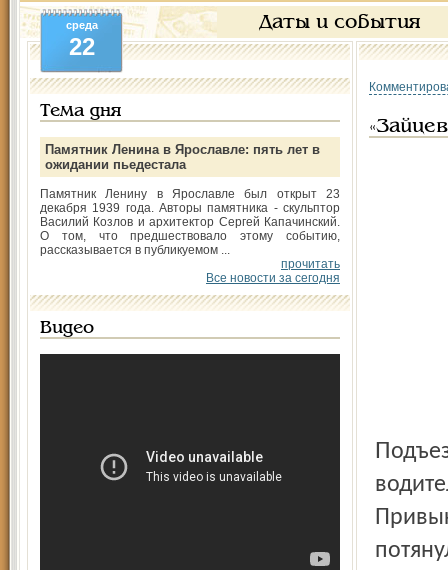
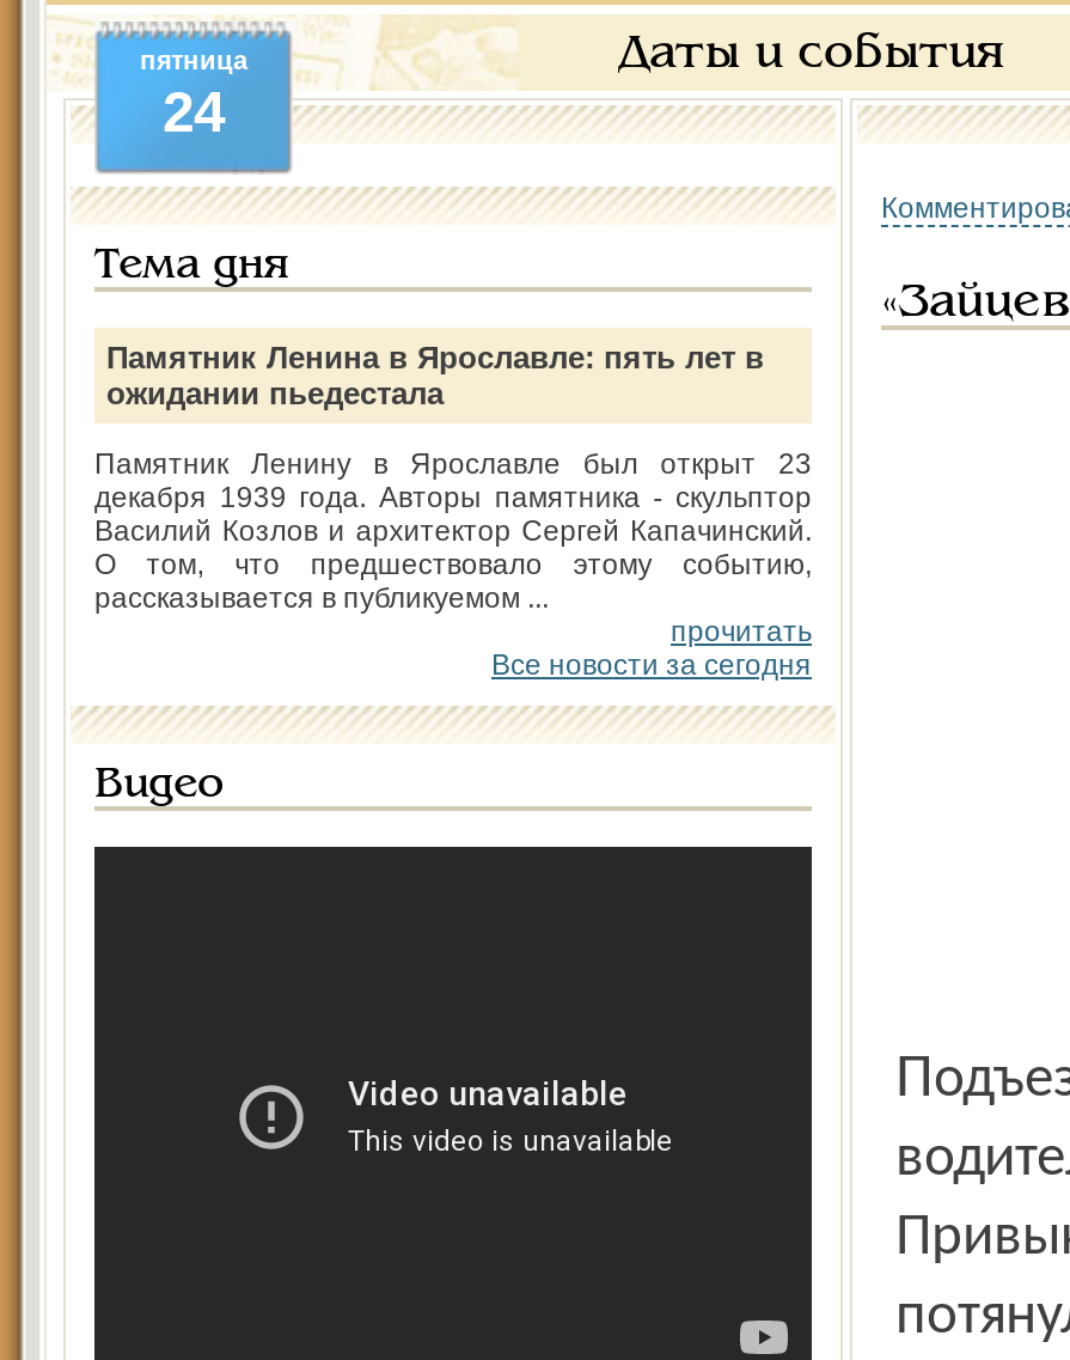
[65,19,97,60] среда | 22 -> [140,45,247,144] пятница | 24

